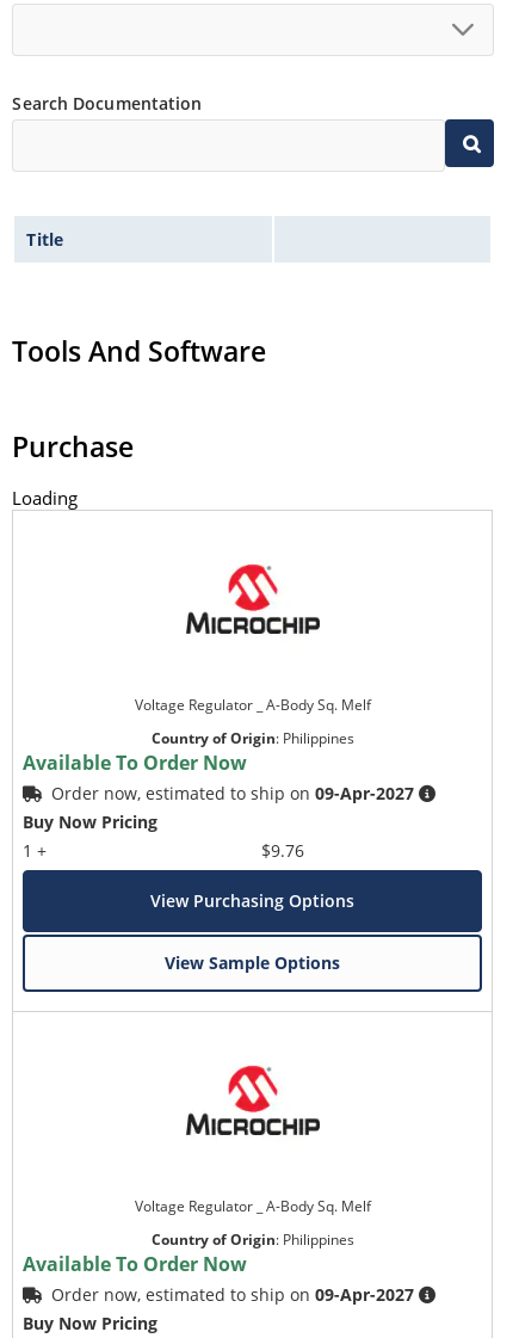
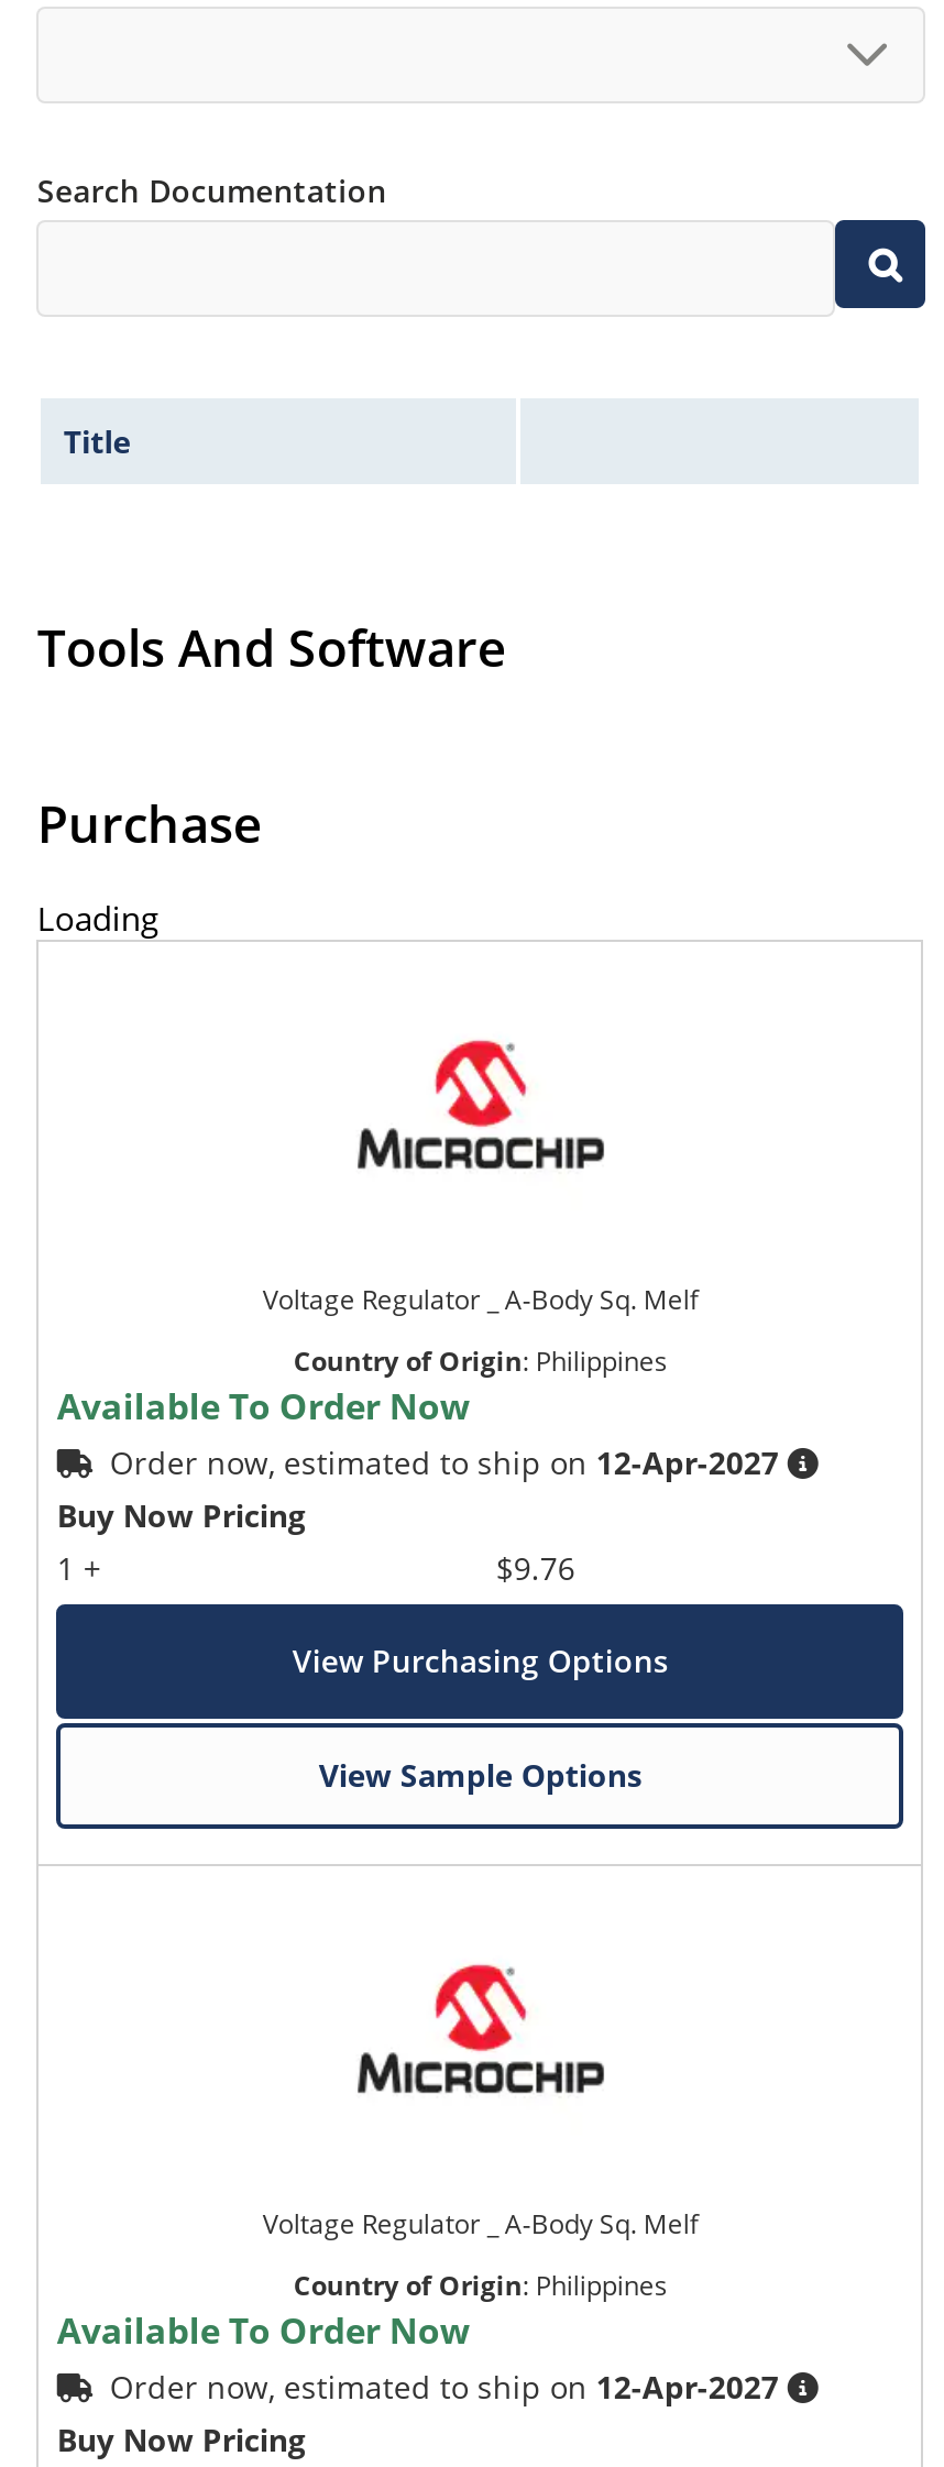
[52,782,414,805] Order now, estimated to ship on 09-Apr-2027 -> [110,1442,779,1484] Order now, estimated to ship on 12-Apr-2027
[52,1283,414,1306] Order now, estimated to ship on 09-Apr-2027 -> [110,2366,779,2408] Order now, estimated to ship on 12-Apr-2027

